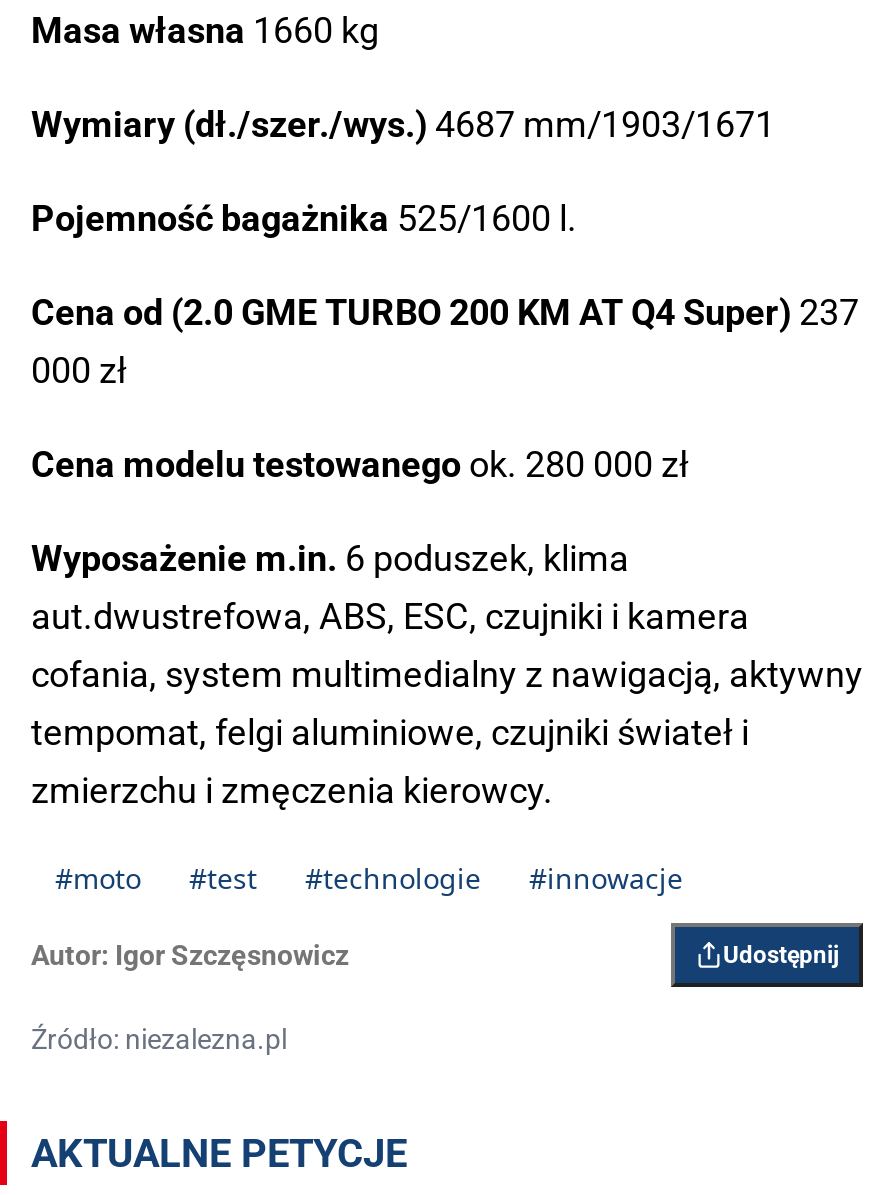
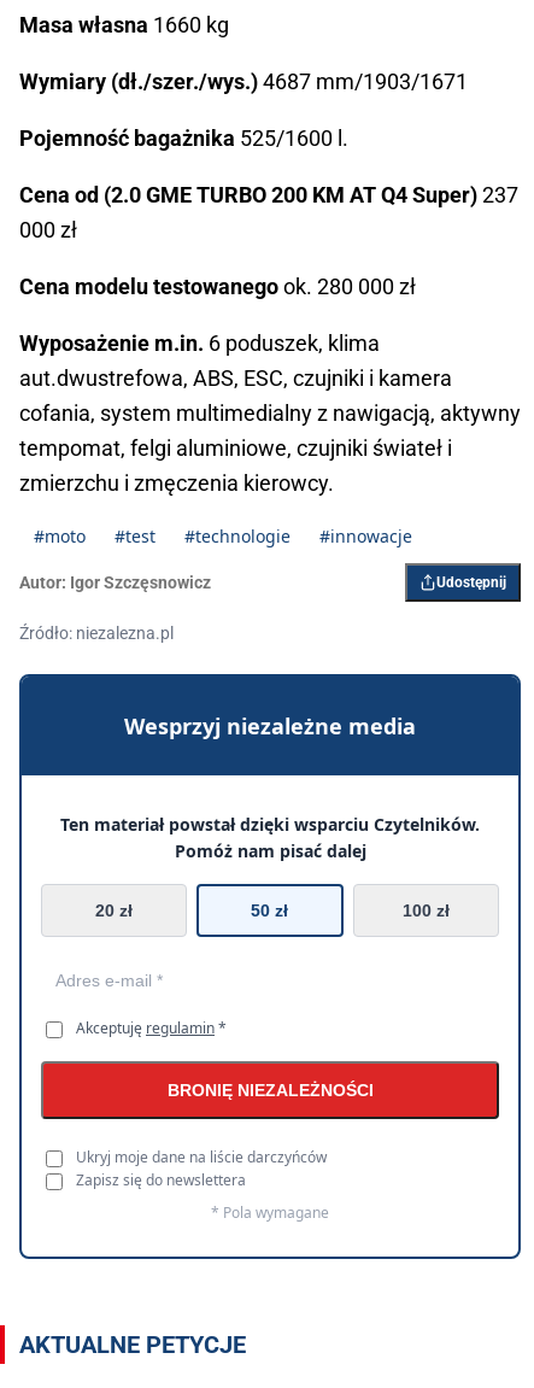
none -> [18,673,522,1260] [image] | Wesprzyj niezależne media | Ten materiał powstał dzięki wsparciu Czytelników. | Pomóż nam pisać dalej | 20 zł | 50 zł | 100 zł
none -> [76,1018,373,1223] Akceptuję regulamin * | BRONIĘ NIEZALEŻNOŚCI | Ukryj moje dane na liście darczyńców | Zapisz się do newslettera | * Pola wymagane

